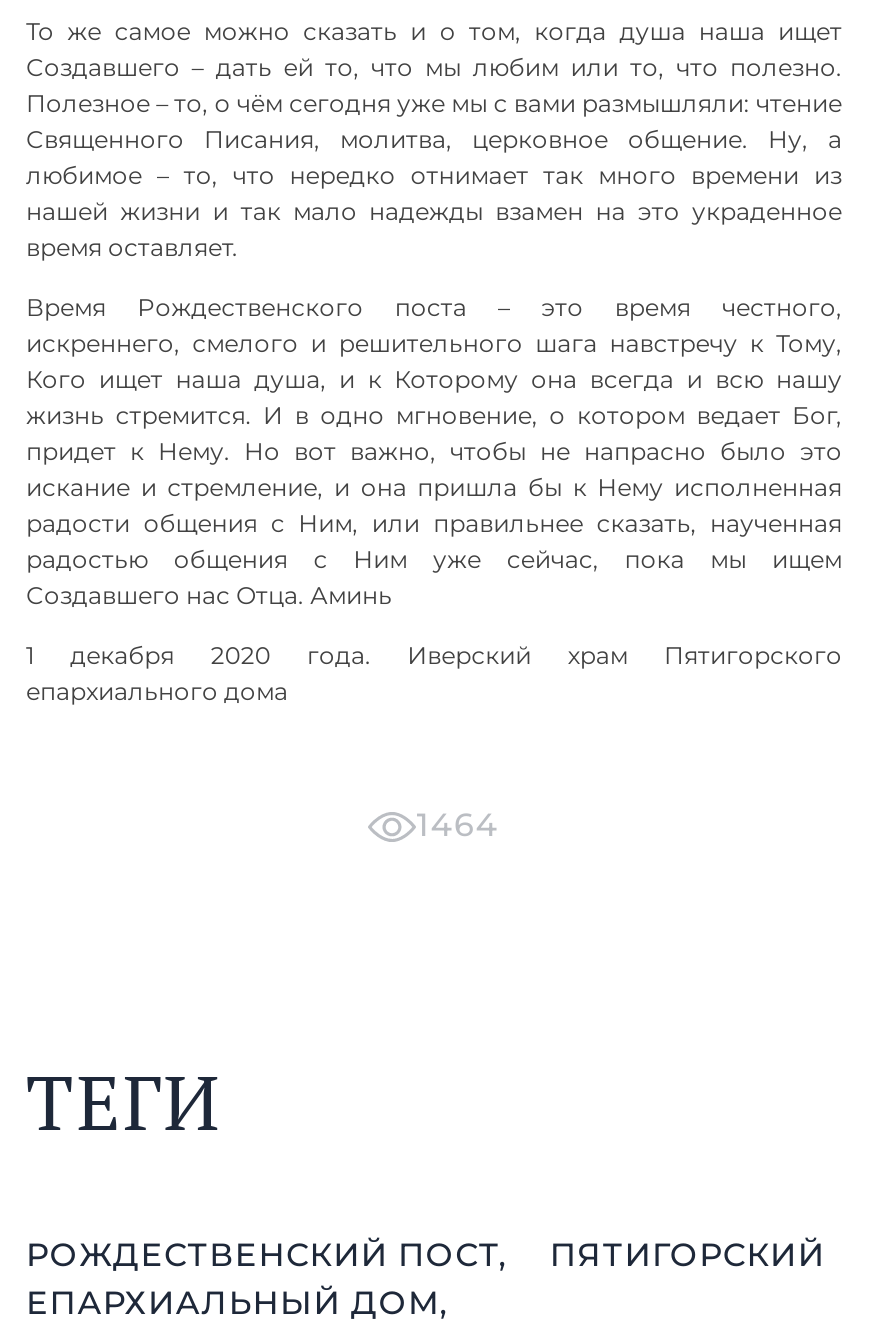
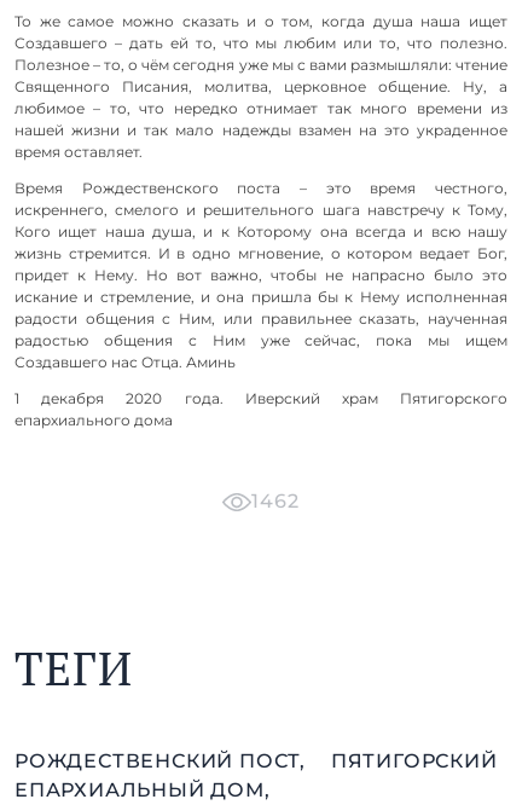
[417,807,499,845] 1464 -> [252,490,299,513] 1462

